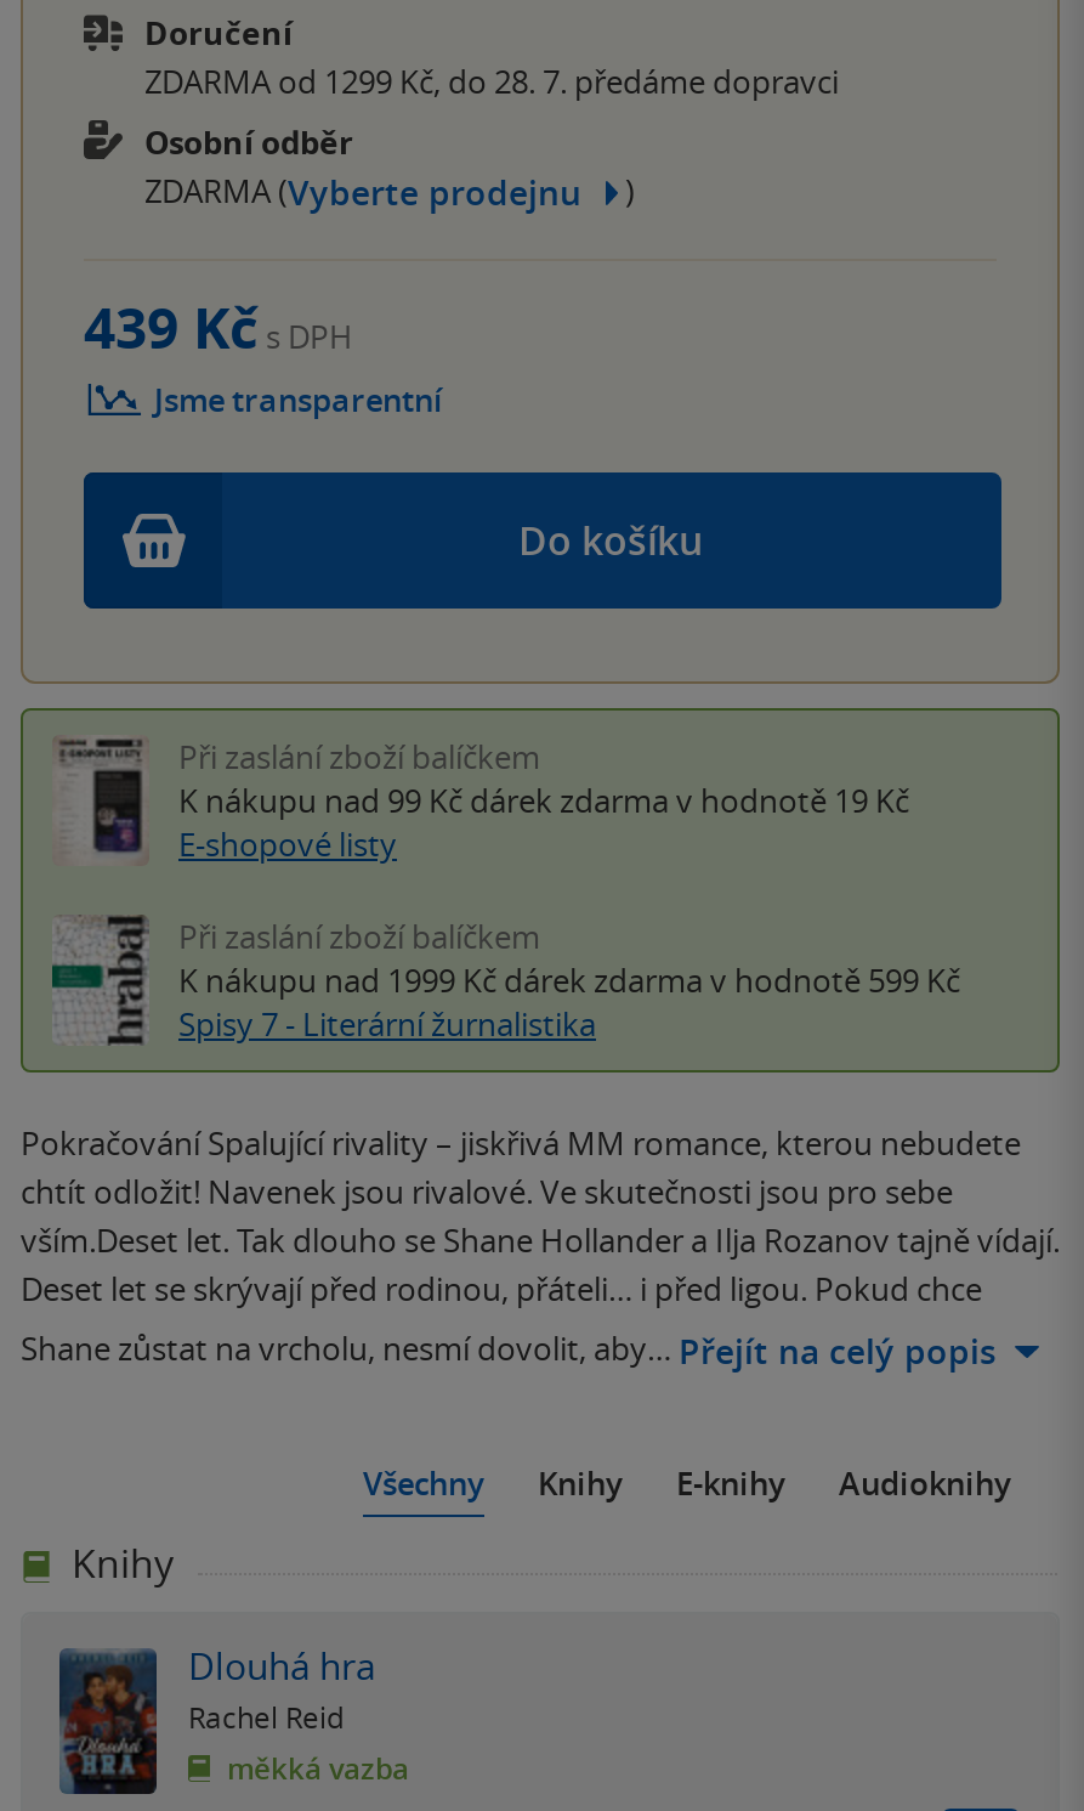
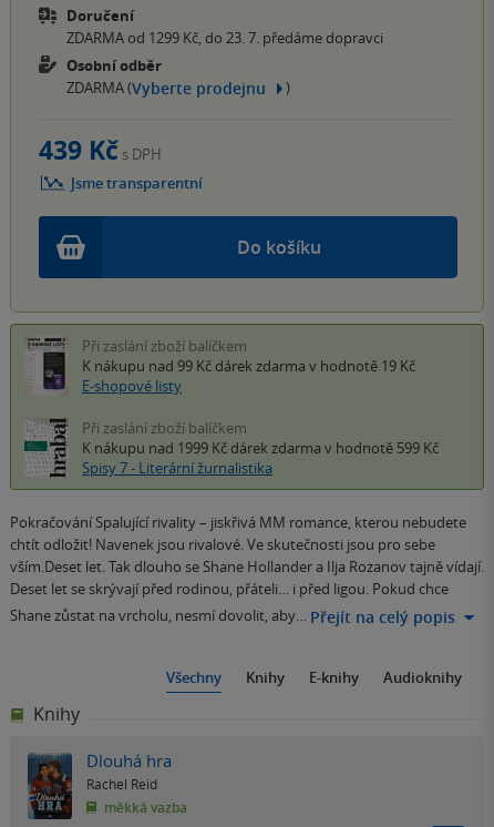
[144,60,839,103] ZDARMA od 1299 Kč, do 28. 7. předáme dopravci -> [66,28,383,48] ZDARMA od 1299 Kč, do 23. 7. předáme dopravci

